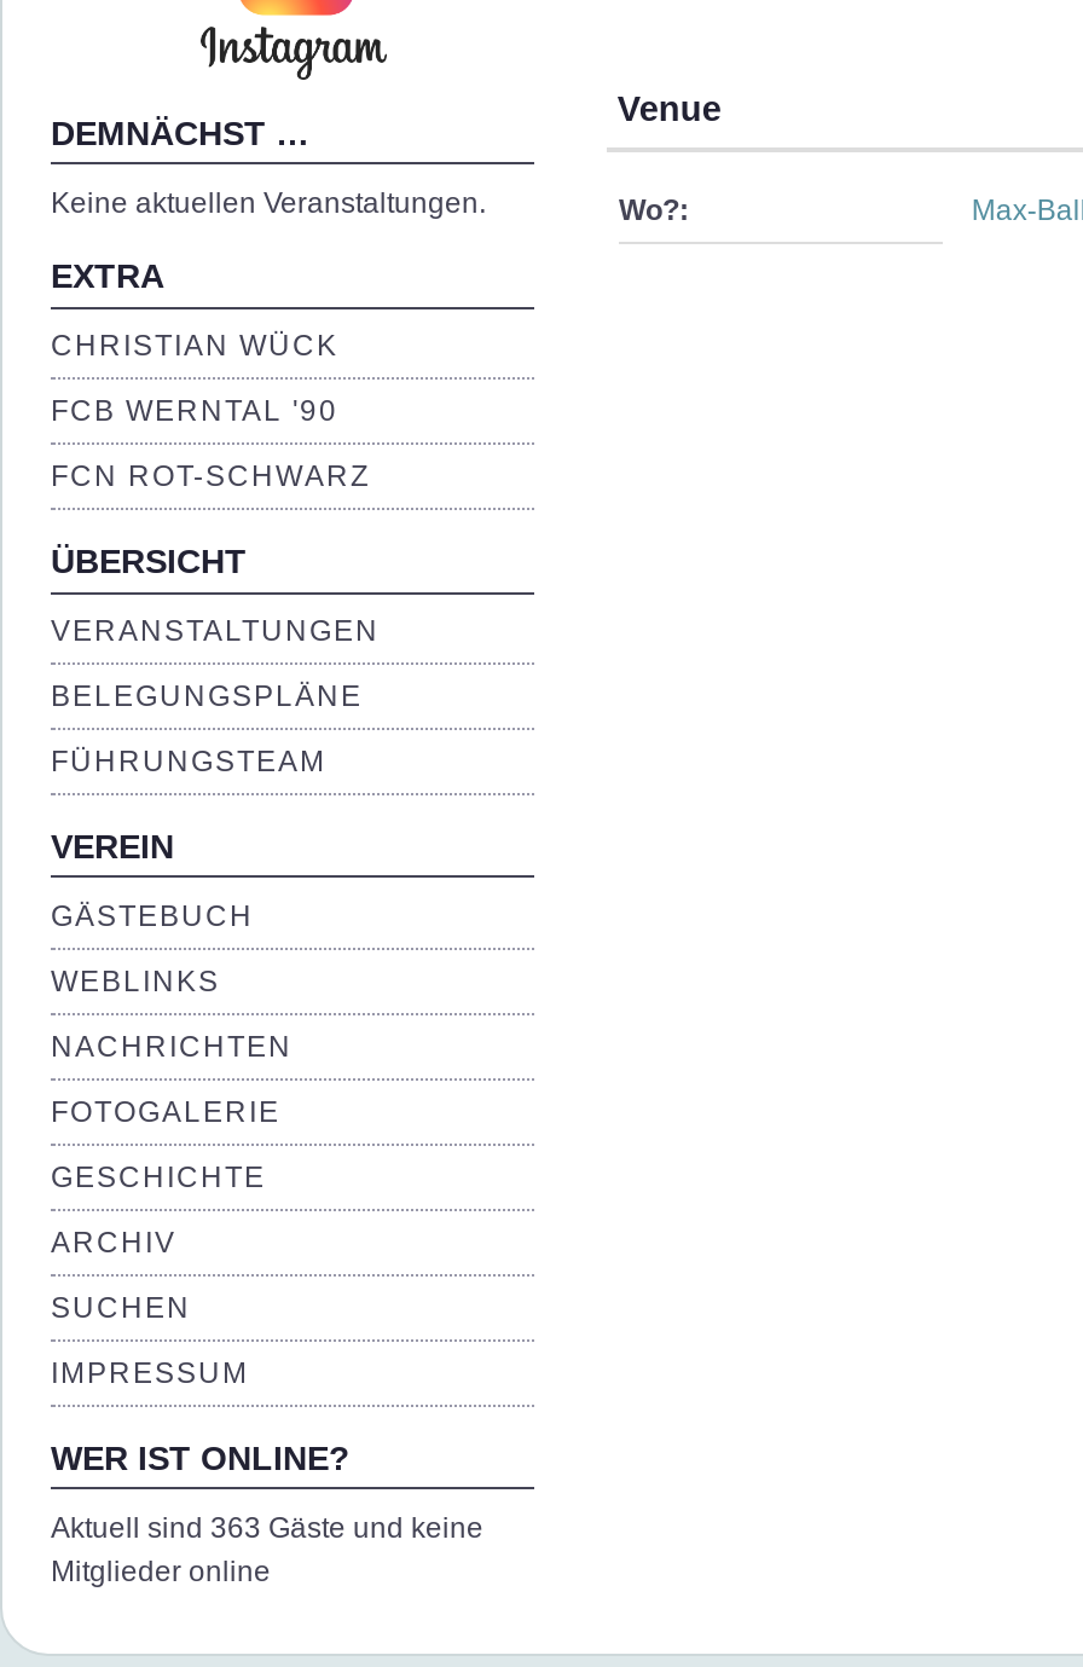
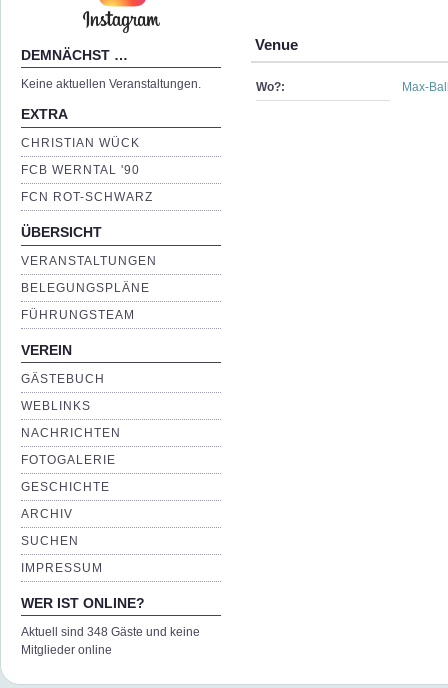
[51,1512,483,1546] Aktuell sind 363 Gäste und keine -> [21,625,200,639] Aktuell sind 348 Gäste und keine

